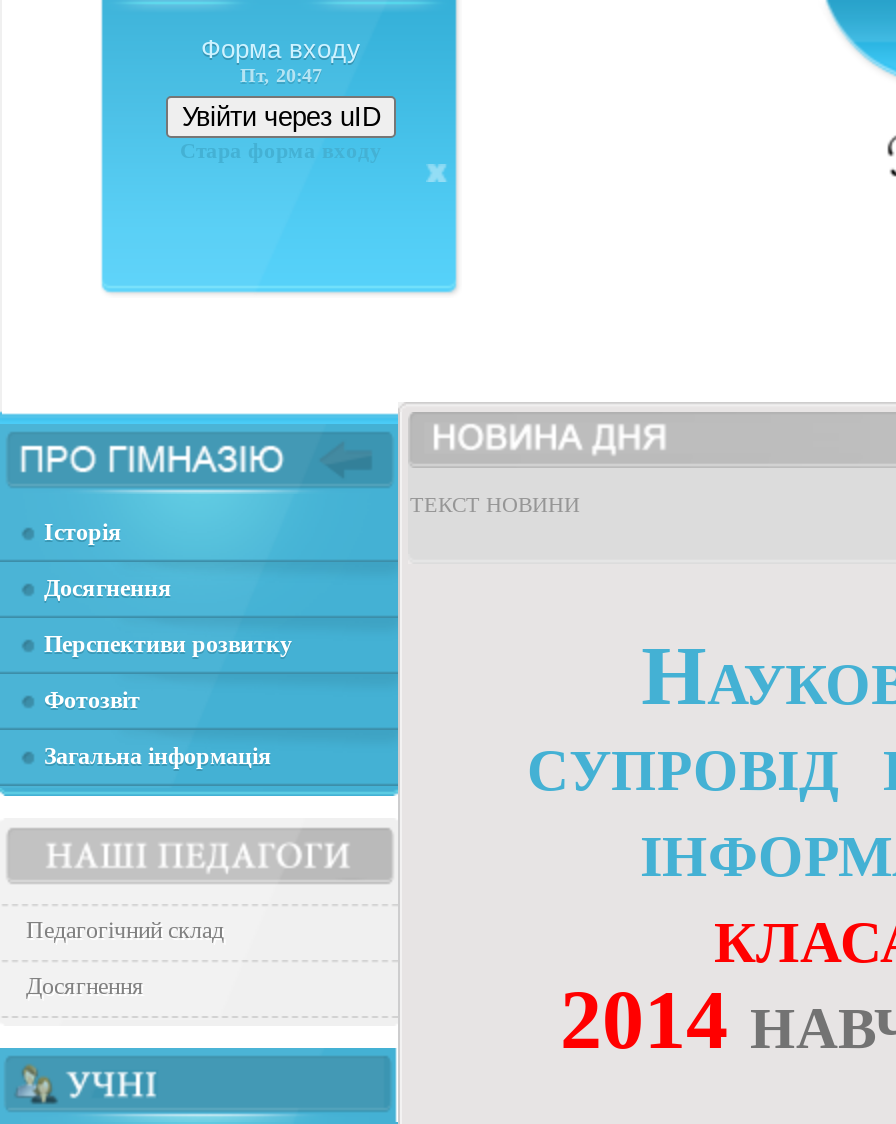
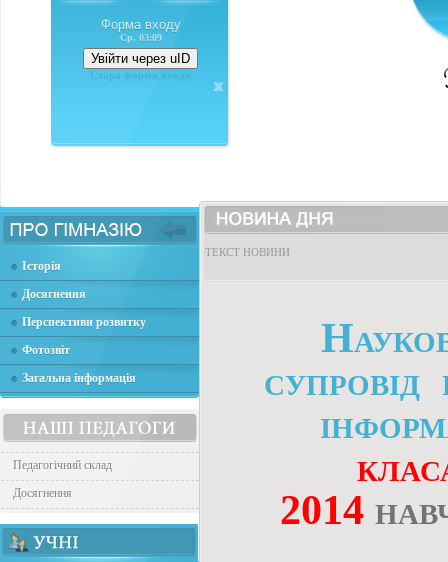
[240,64,322,86] Пт, 20:47 -> [119,32,161,43] Ср, 03:09

